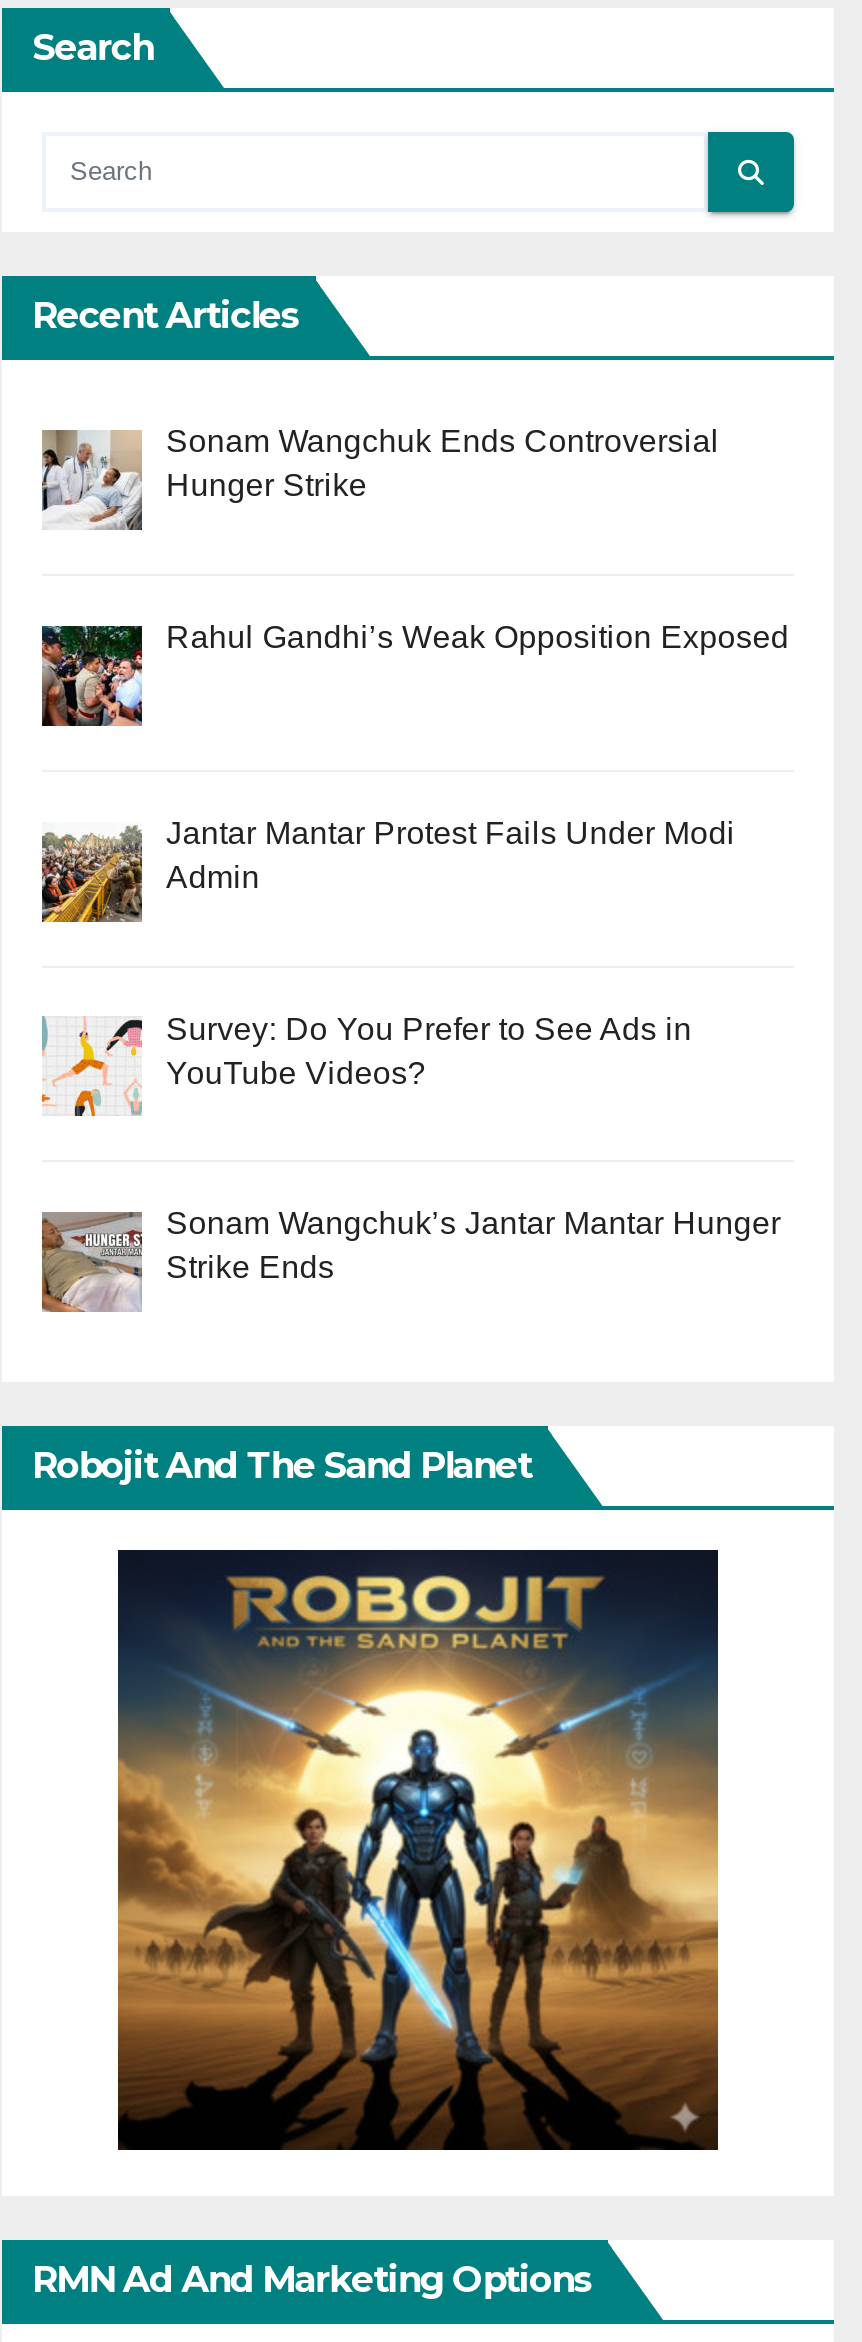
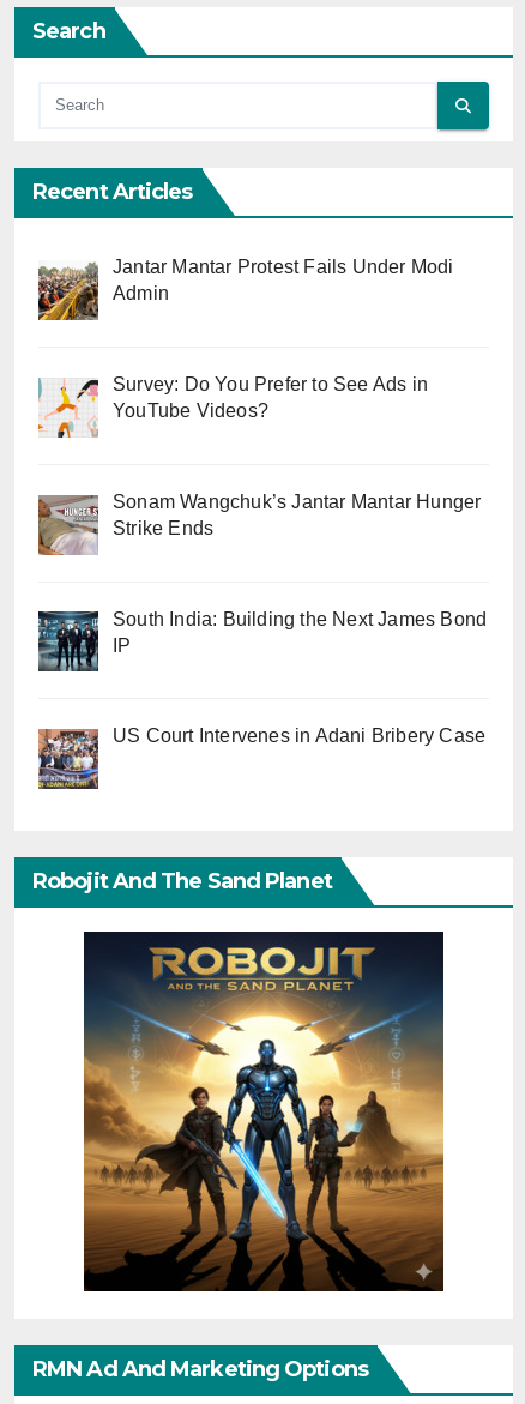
[42,424,719,528] [image] | Sonam Wangchuk Ends Controversial | Hunger Strike -> none
[40,620,789,728] [image] | Rahul Gandhi’s Weak Opposition Exposed -> none
moved [38,816,781,1285] -> [36,257,481,538]: [image] | Jantar Mantar Protest Fails Under Modi | Admin | Survey: Do You Prefer to See Ads in | YouTube Videos? | Sonam Wangchuk’s Jantar Mantar Hunger | Strike Ends
none -> [37,609,487,671] [image] | South India: Building the Next James Bond | IP
none -> [38,726,486,790] [image] | US Court Intervenes in Adani Bribery Case

